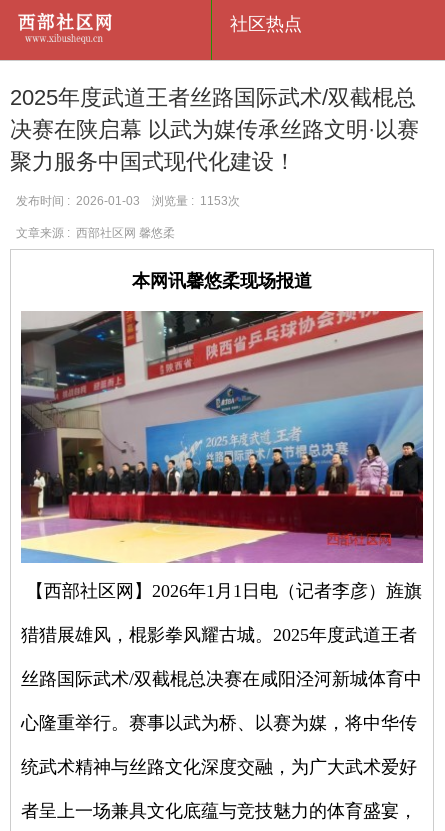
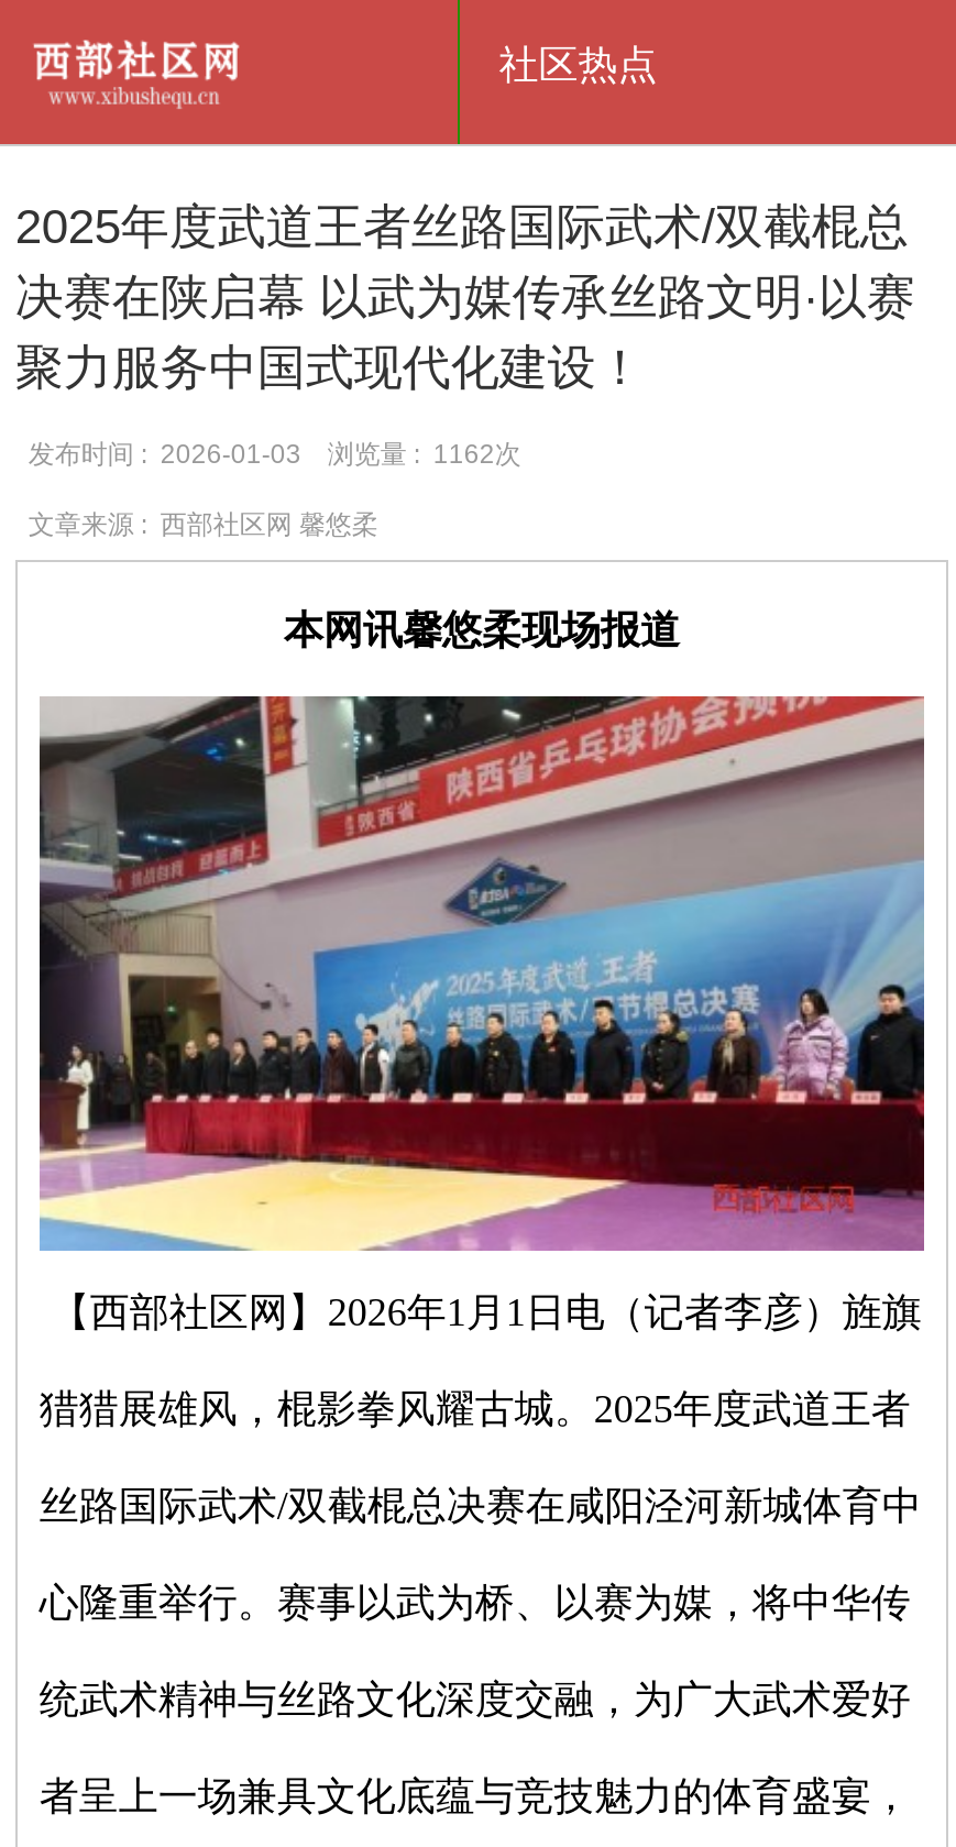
[10,194,240,208] 发布时间 : 2026-01-03 浏览量 : 1153次 -> [15,439,521,470] 发布时间 : 2026-01-03 浏览量 : 1162次

